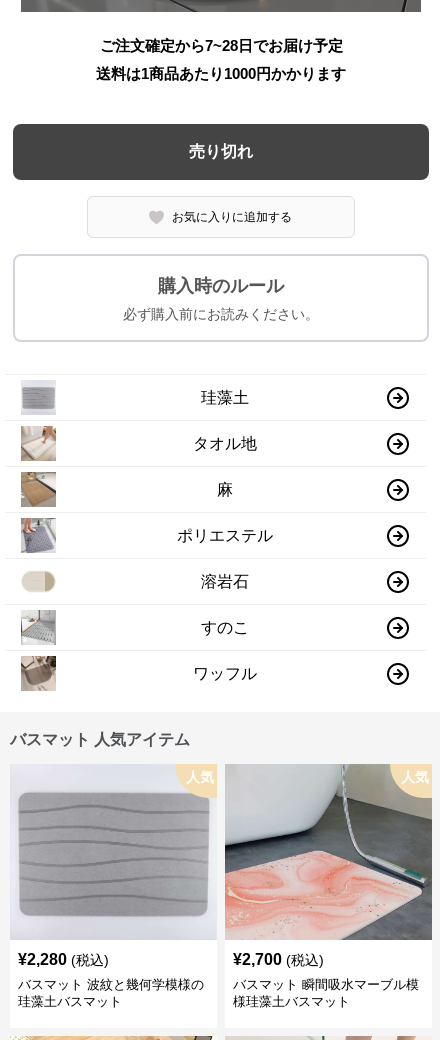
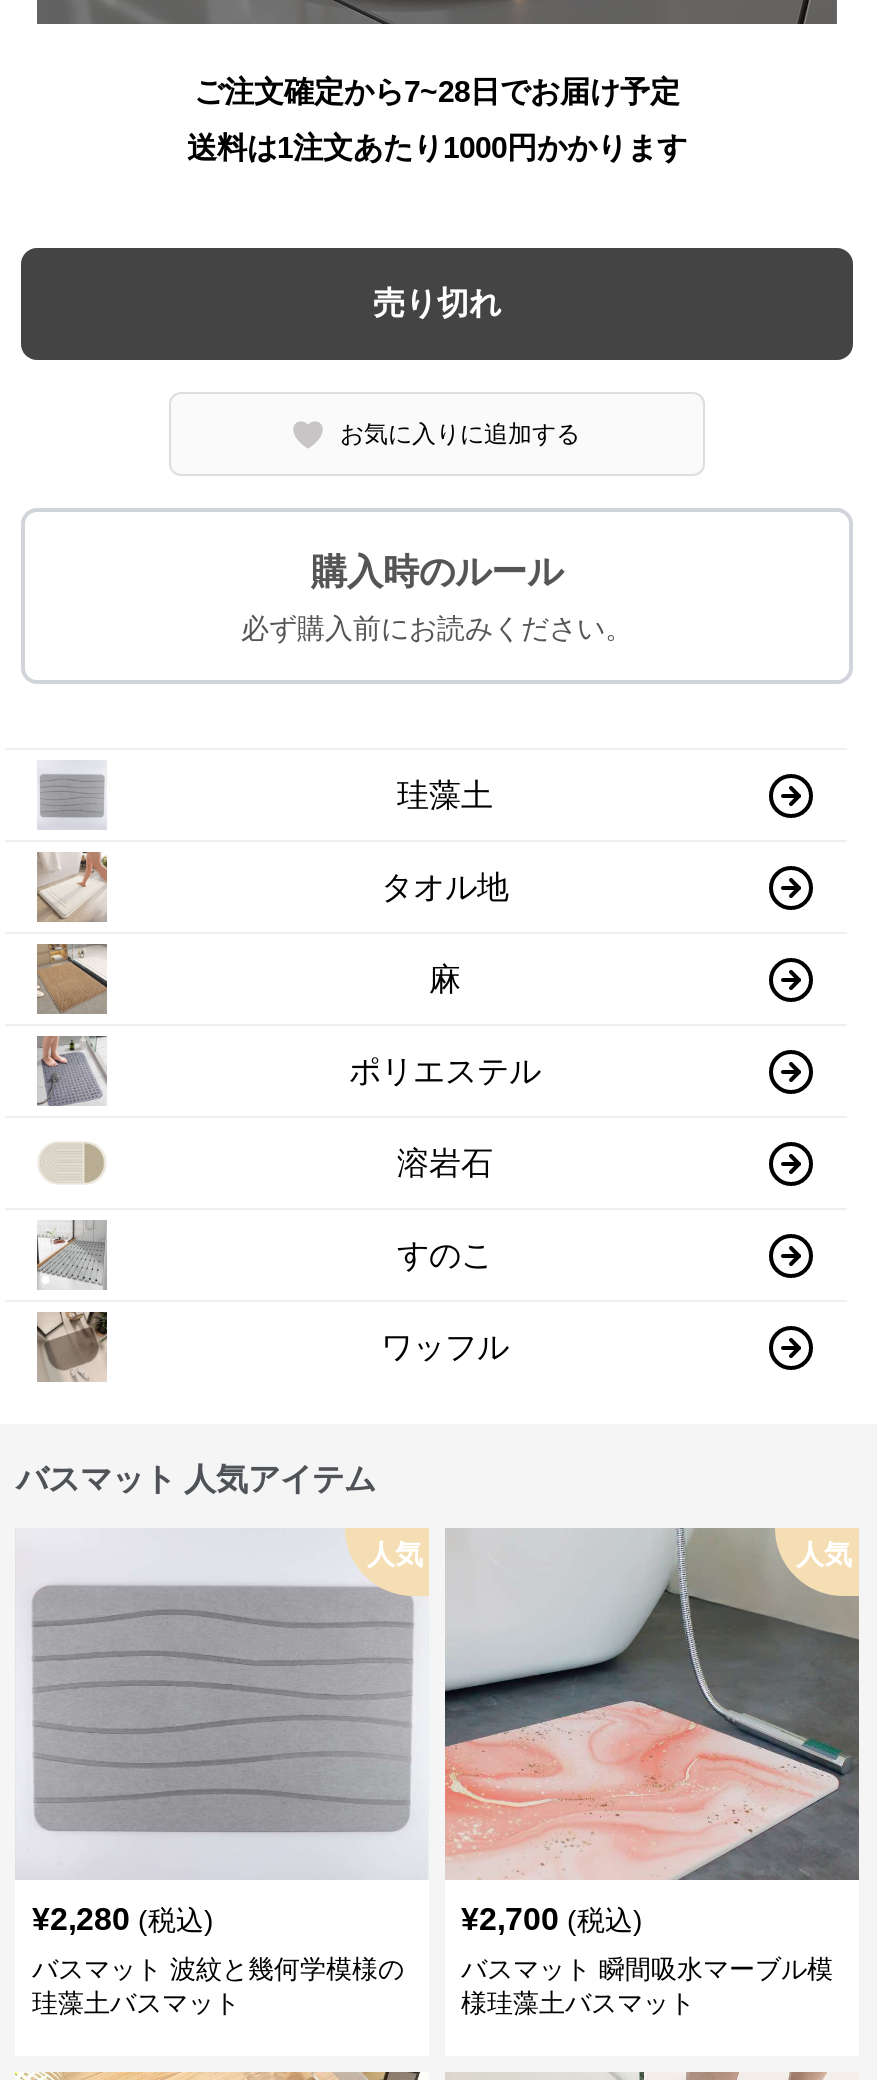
[96,65,346,82] 送料は1商品あたり1000円かかります -> [187,130,687,164] 送料は1注文あたり1000円かかります

